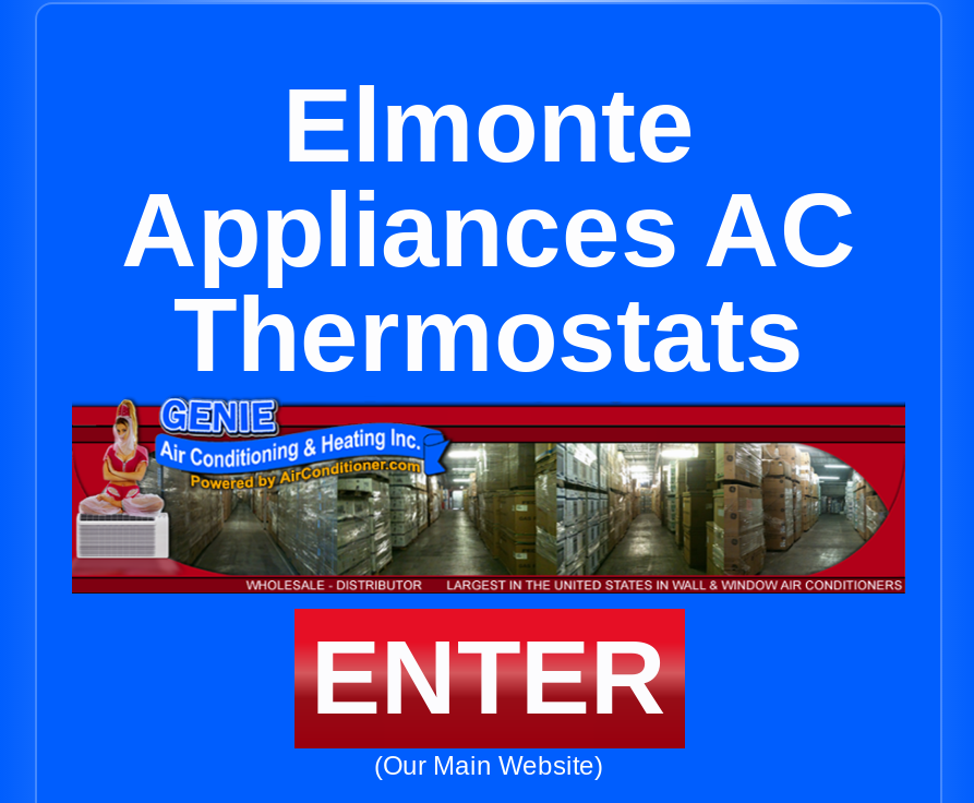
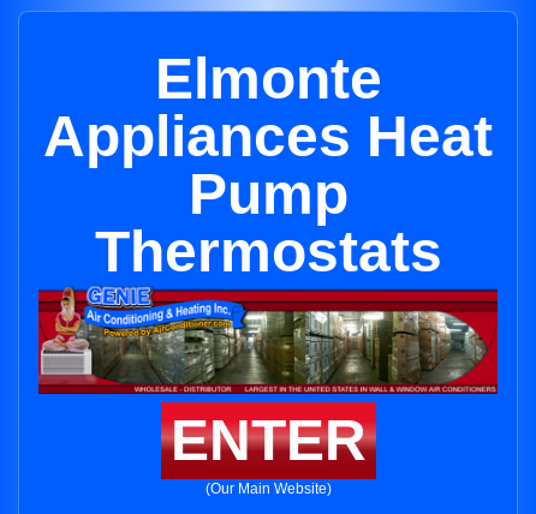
[121,172,856,288] Appliances AC -> [43,104,493,226] Appliances Heat | Pump

